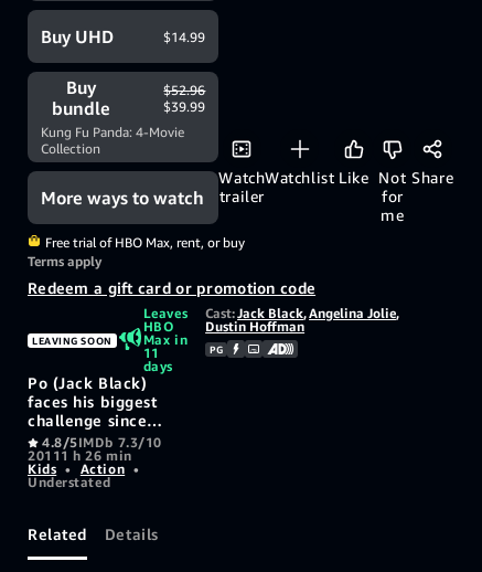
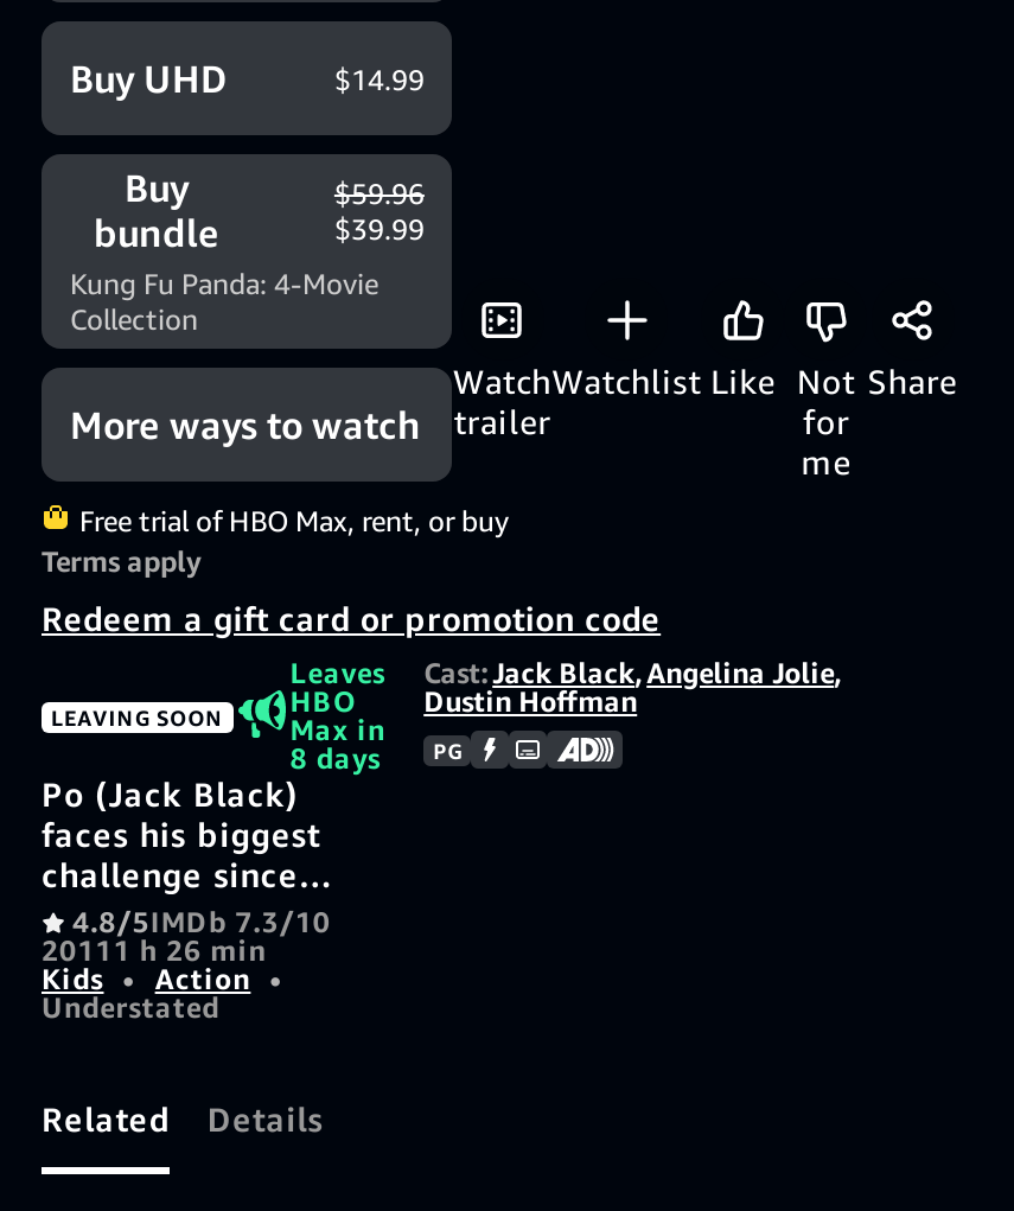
[164,82,206,98] $52.96 -> [334,176,424,212] $59.96
[143,345,173,375] 11 | days -> [290,741,381,776] 8 days

